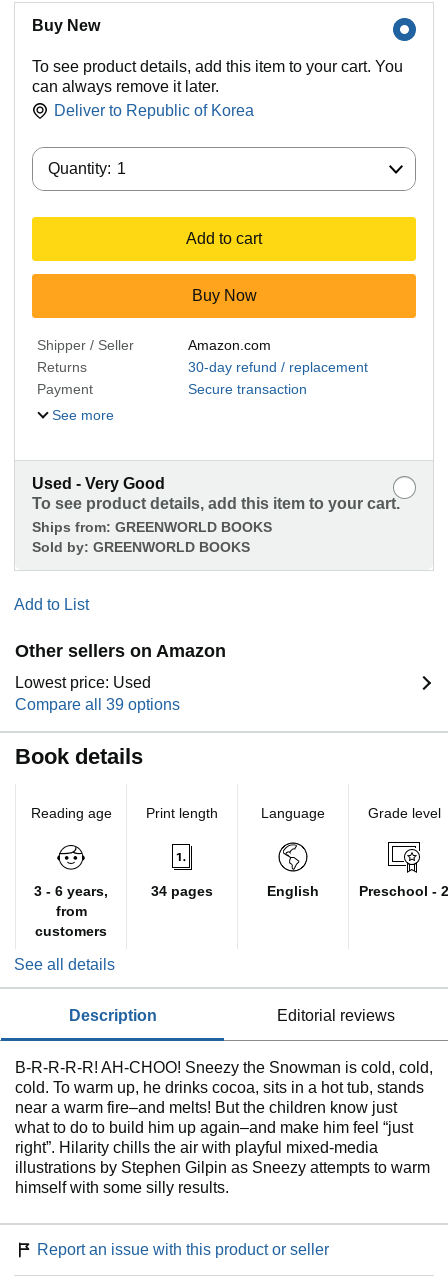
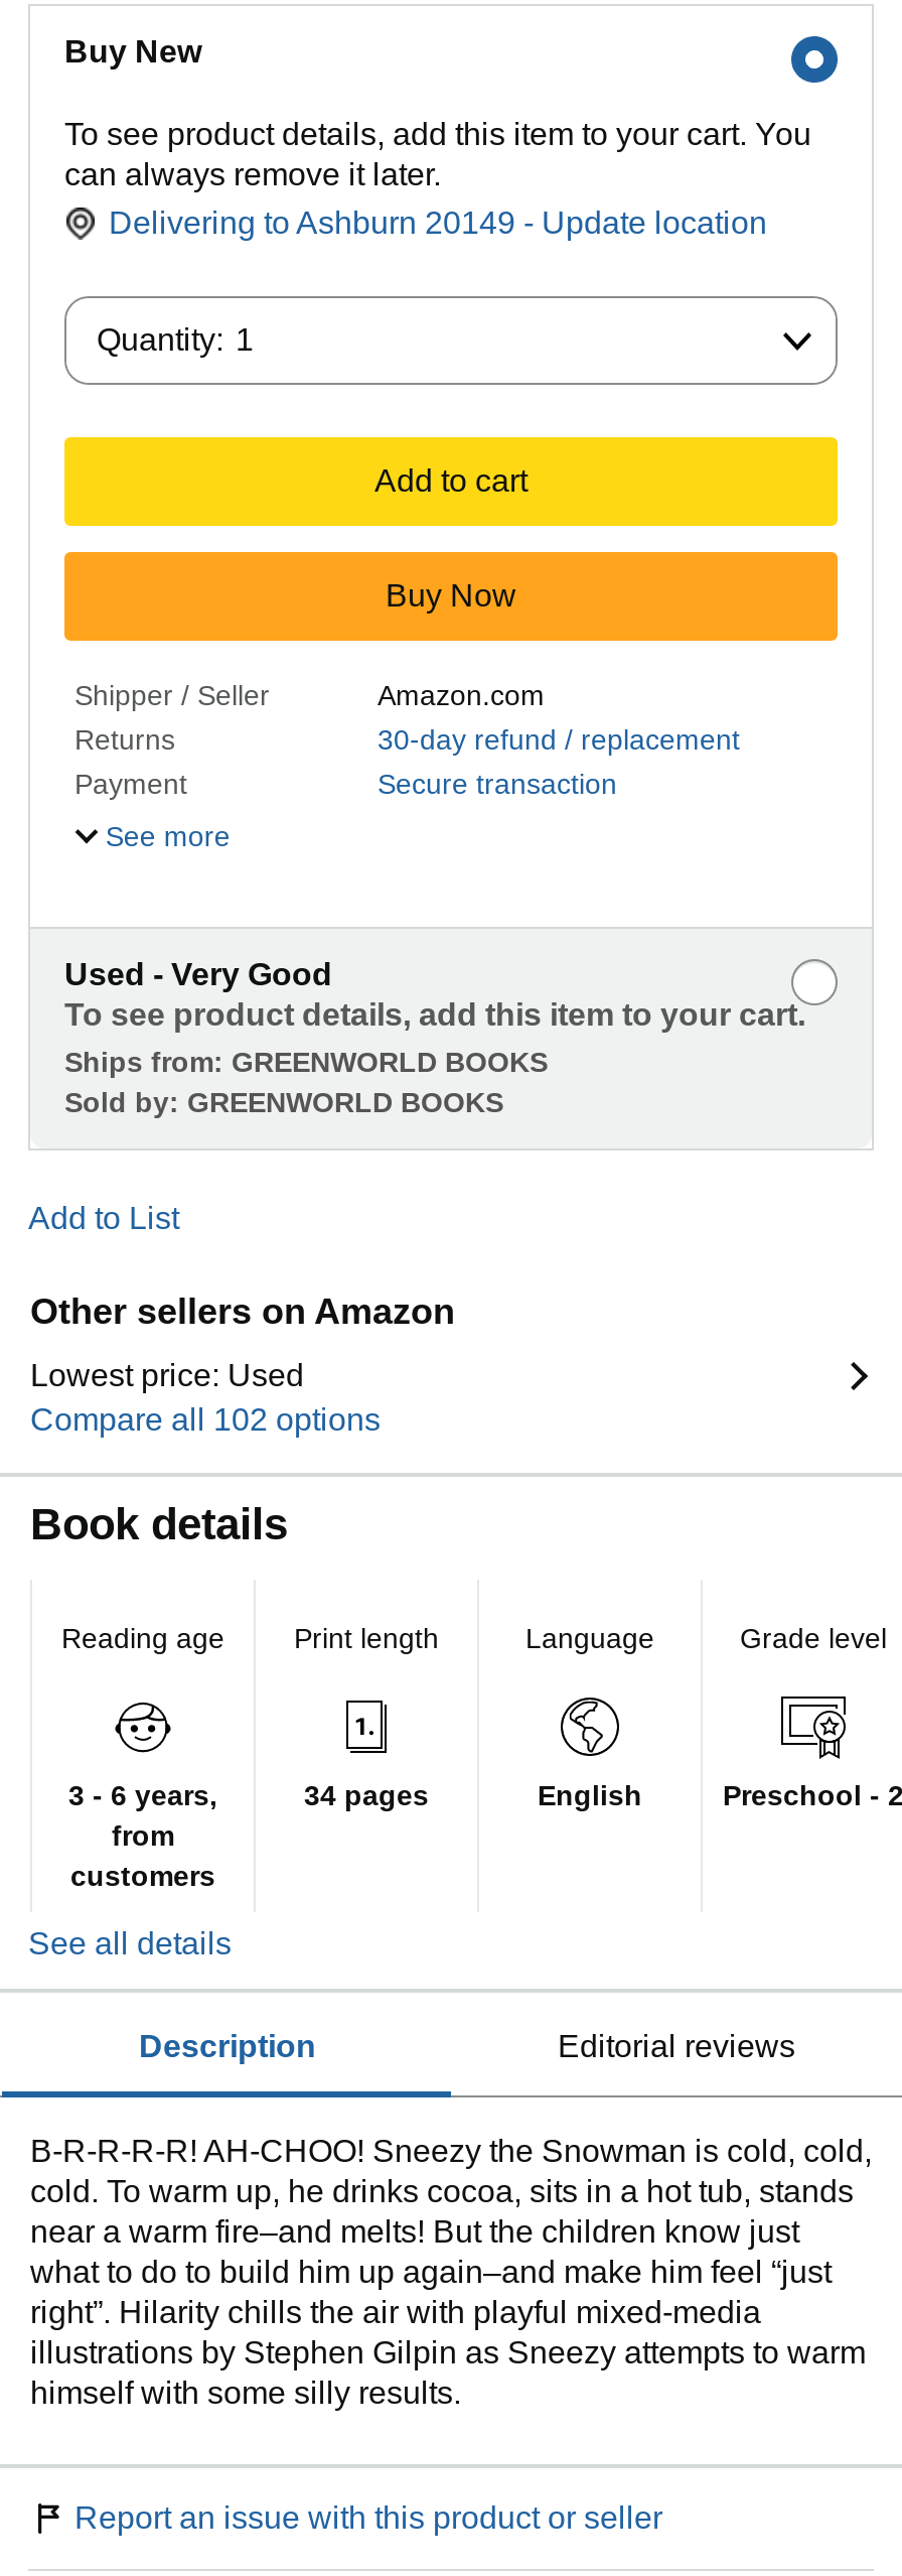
[54,102,254,119] Deliver to Republic of Korea -> [109,206,767,240] Delivering to Ashburn 20149 - Update location
[15,696,180,713] Compare all 39 options -> [30,1403,381,1437] Compare all 102 options

